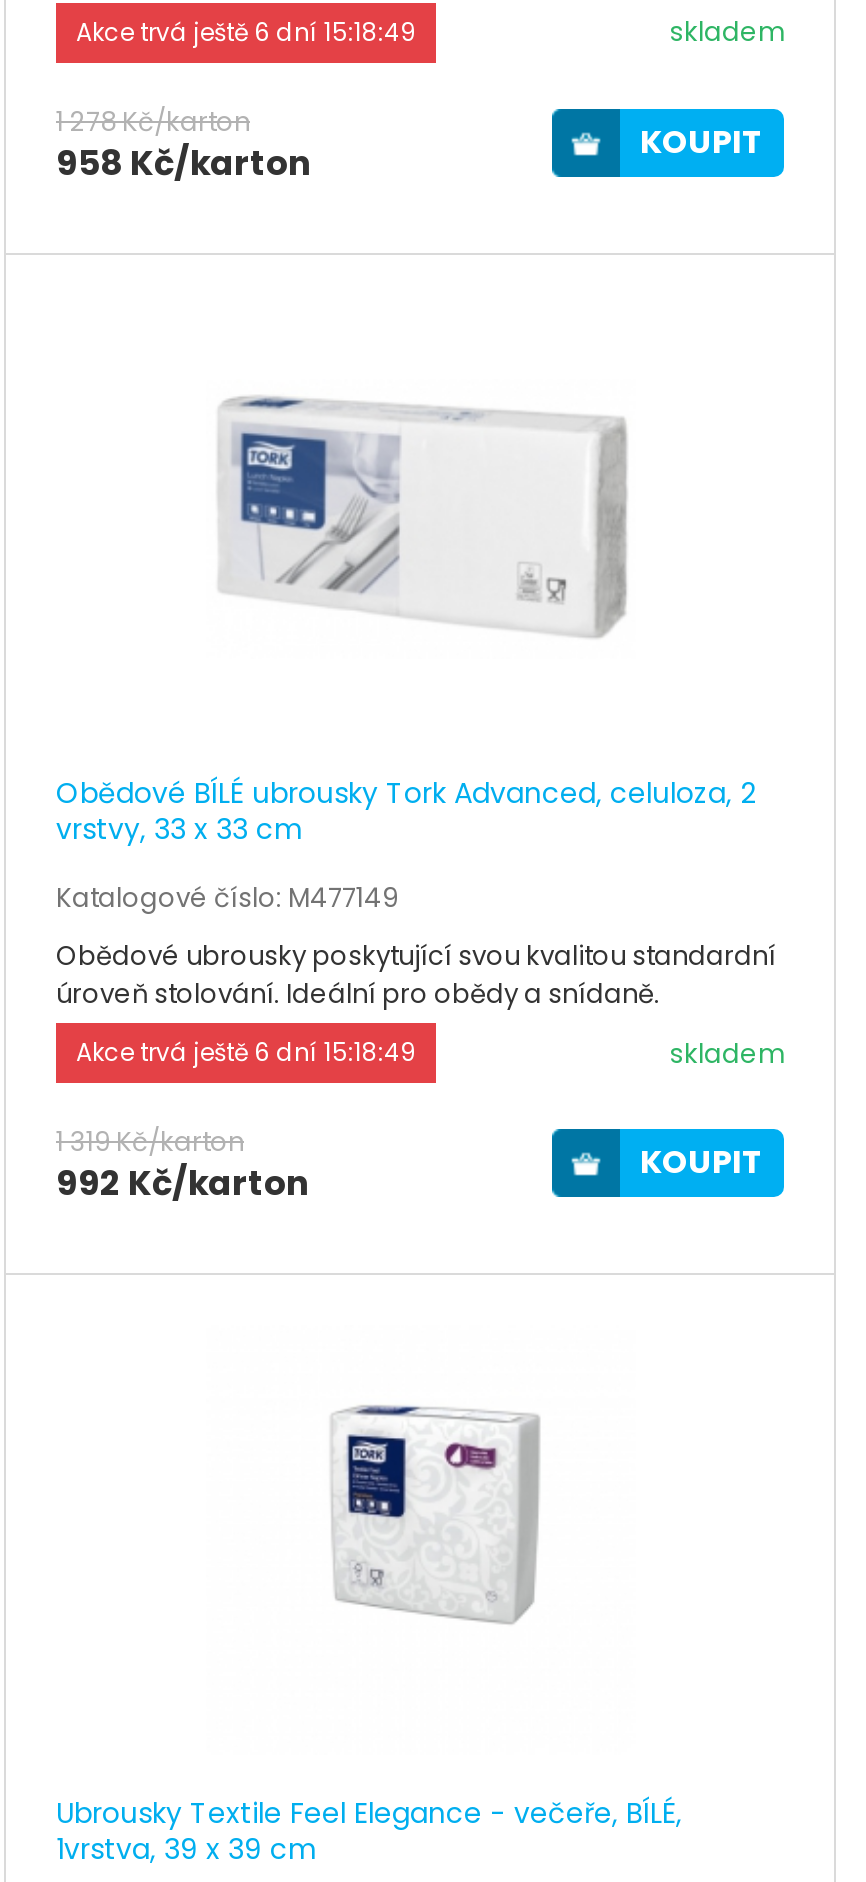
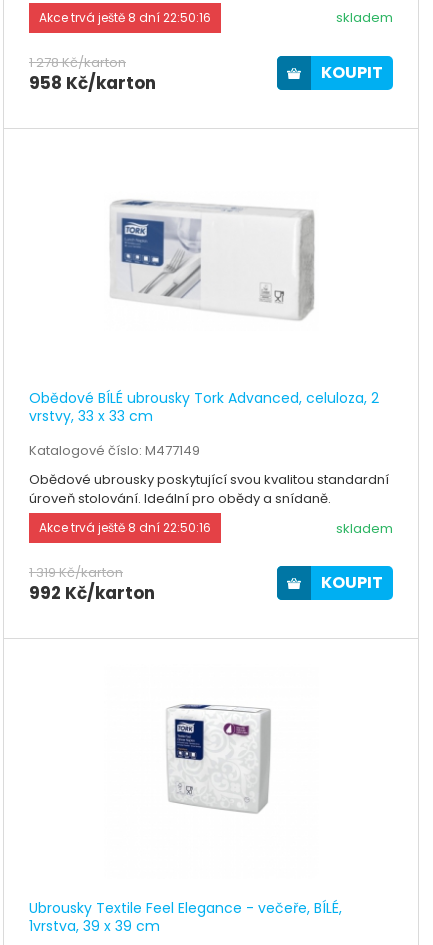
[76,14,416,48] Akce trvá ještě 6 dní 15:18:49 -> [39,8,211,25] Akce trvá ještě 8 dní 22:50:16
[76,1036,416,1070] Akce trvá ještě 6 dní 15:18:49 -> [39,519,211,536] Akce trvá ještě 8 dní 22:50:16

